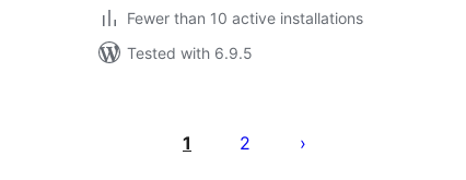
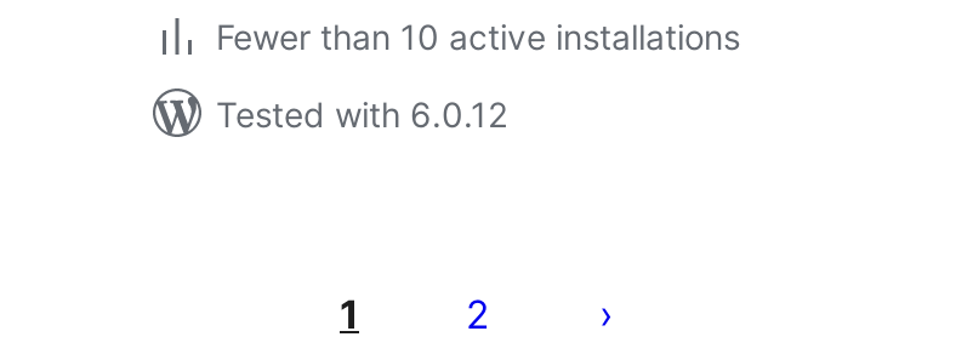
[127,44,253,62] Tested with 6.9.5 -> [216,93,507,135] Tested with 6.0.12

